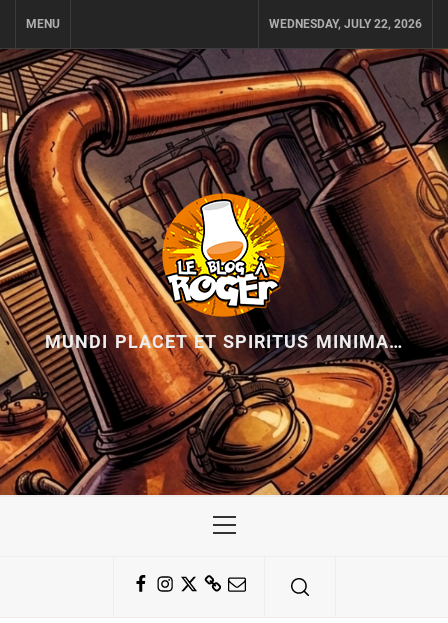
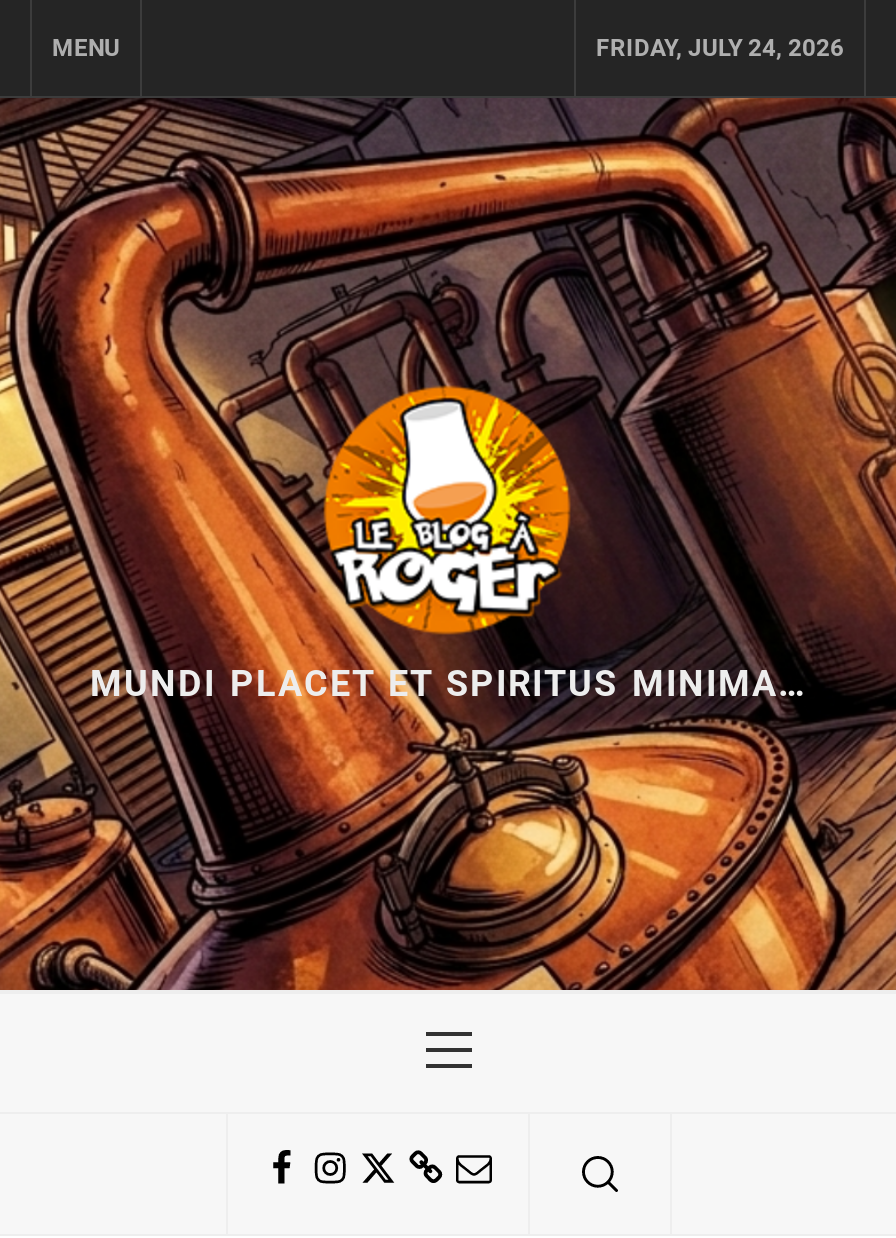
[269,17,422,31] WEDNESDAY, JULY 22, 2026 -> [596,34,844,62] FRIDAY, JULY 24, 2026

